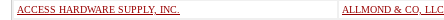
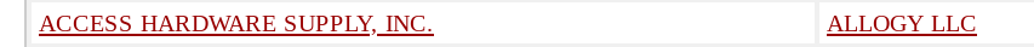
[342,4,444,15] ALLMOND & CO, LLC -> [827,10,977,36] ALLOGY LLC

